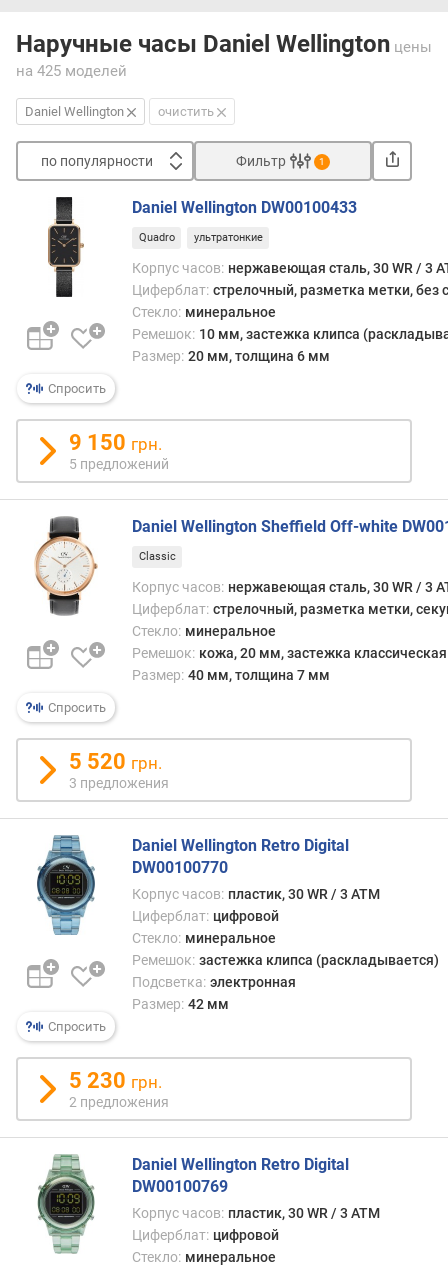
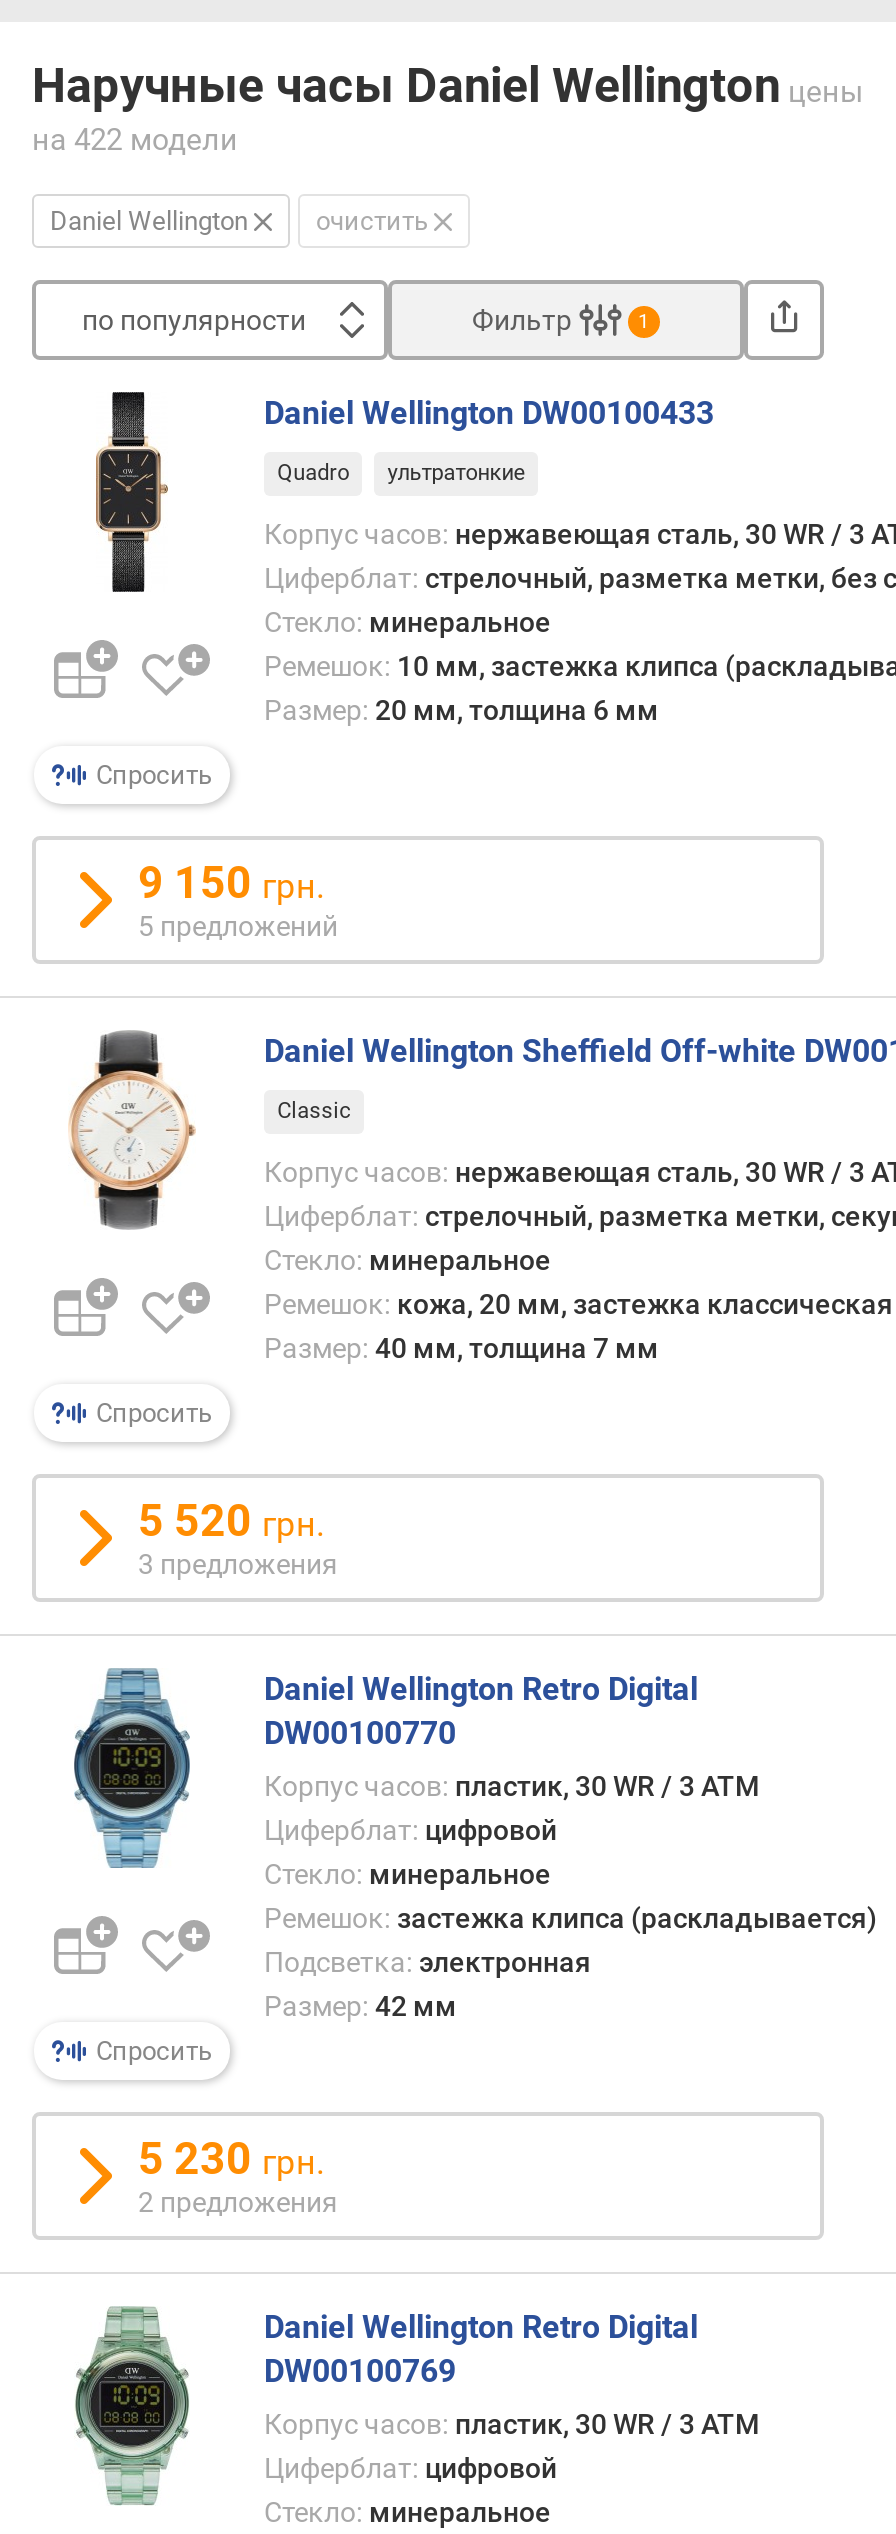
[16,62,127,80] на 425 моделей -> [32,122,238,158] на 422 модели

